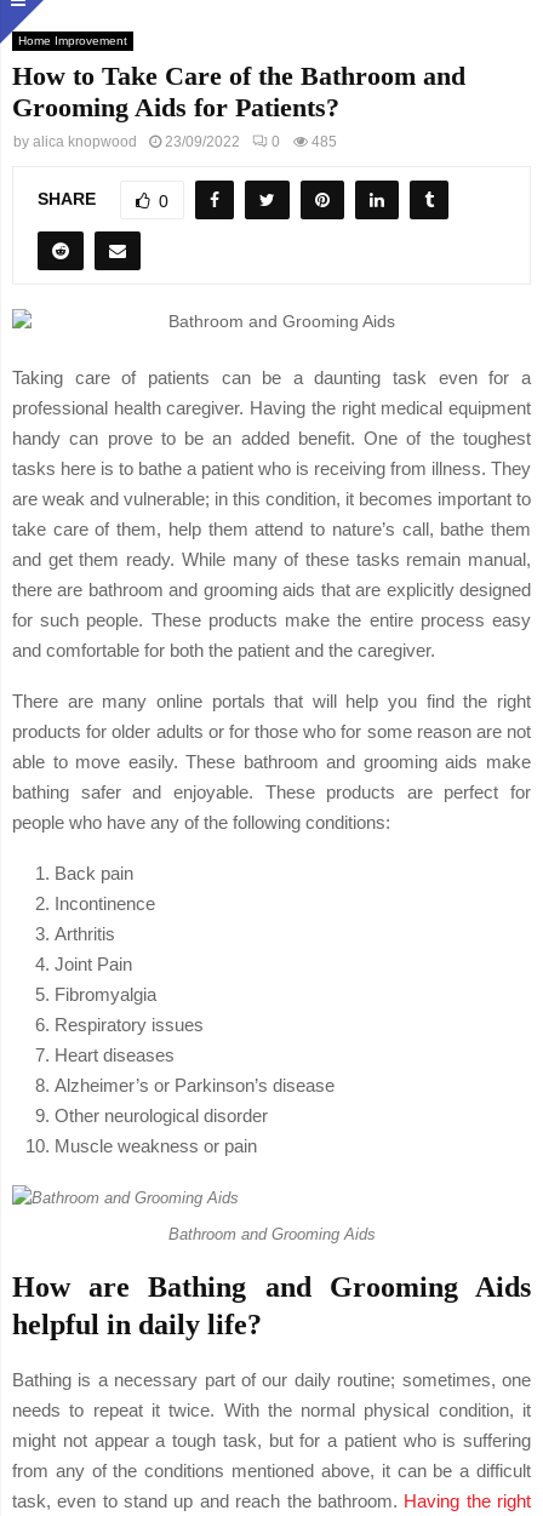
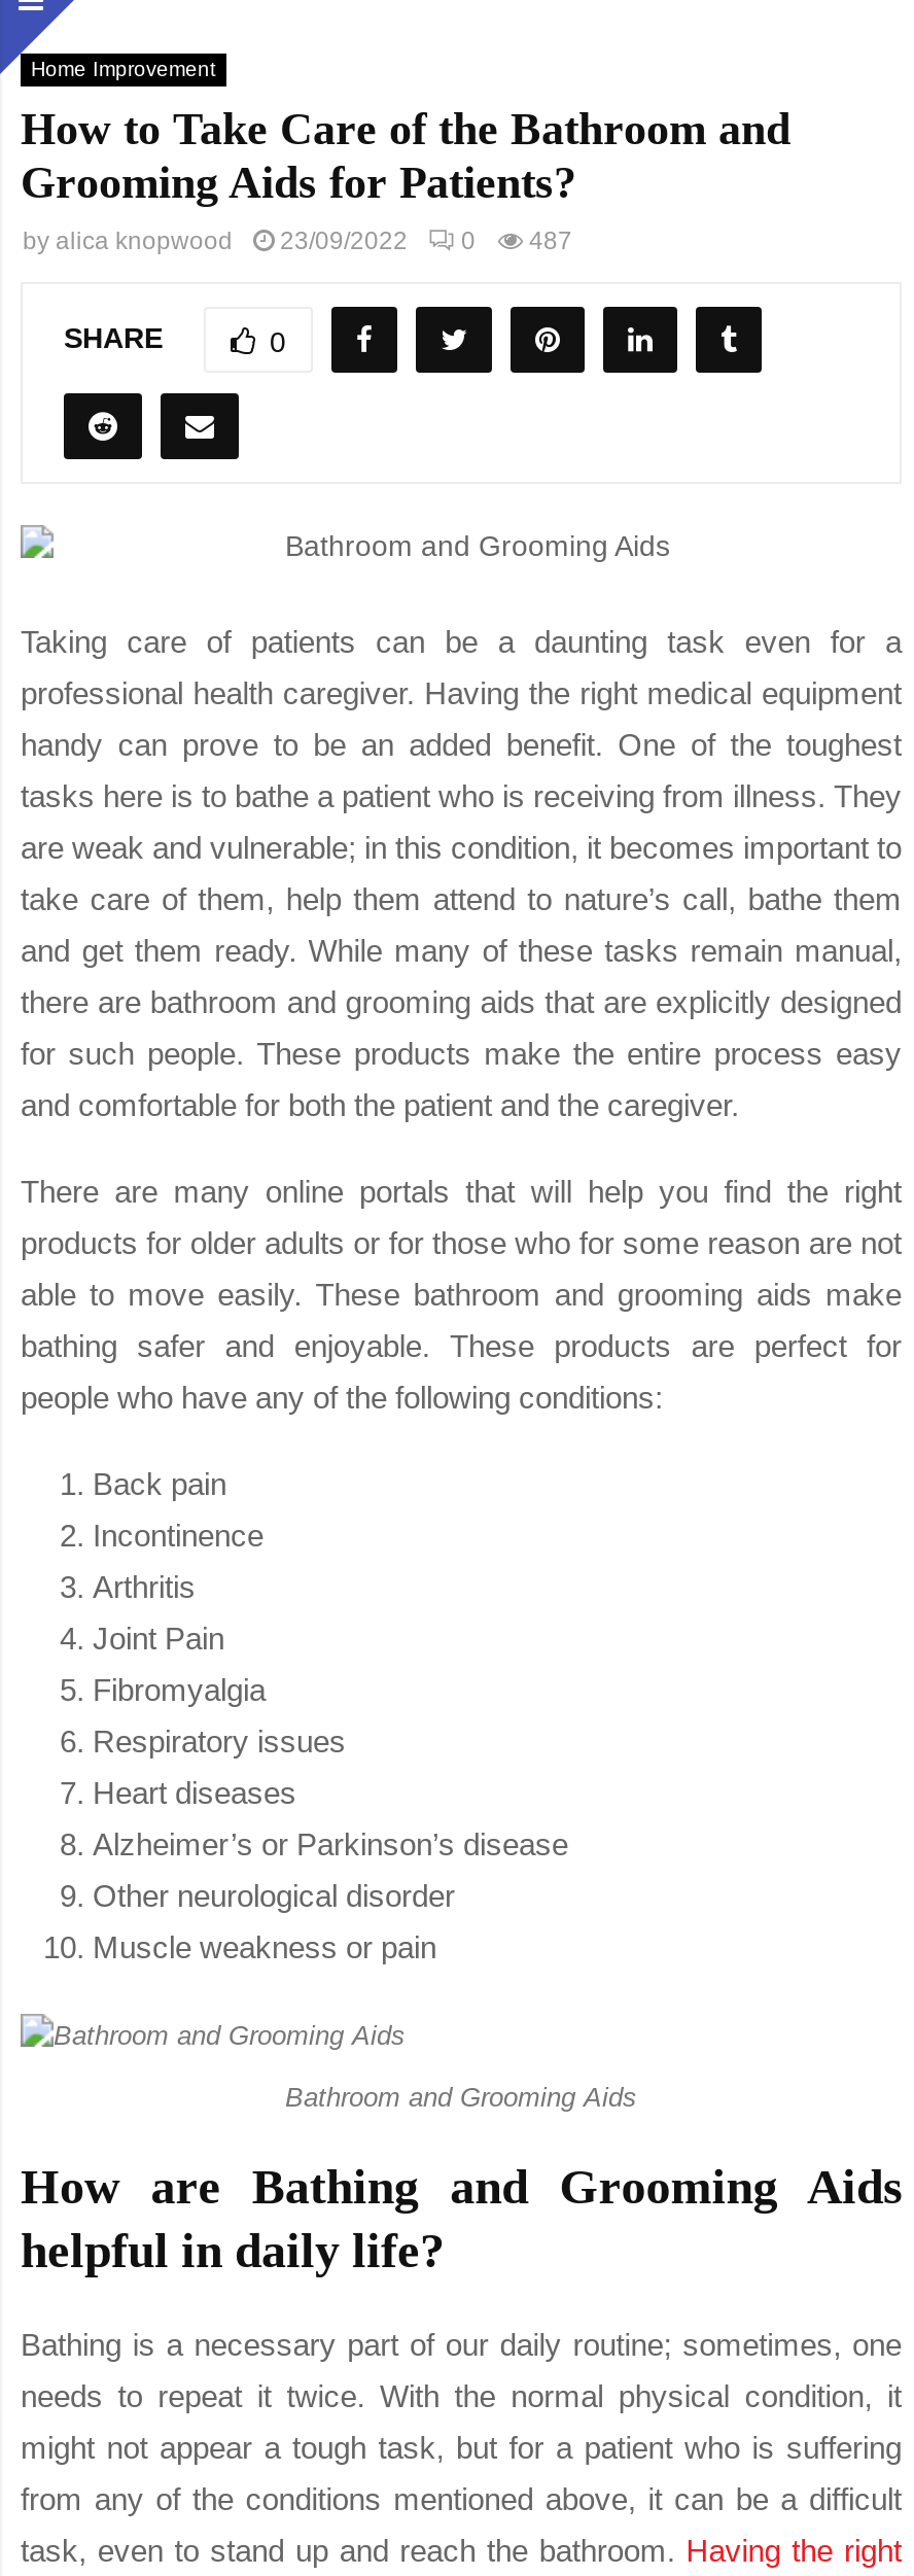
[13,133,337,150] by alica knopwood 23/09/2022 0 485 -> [23,227,572,255] by alica knopwood 23/09/2022 0 487

